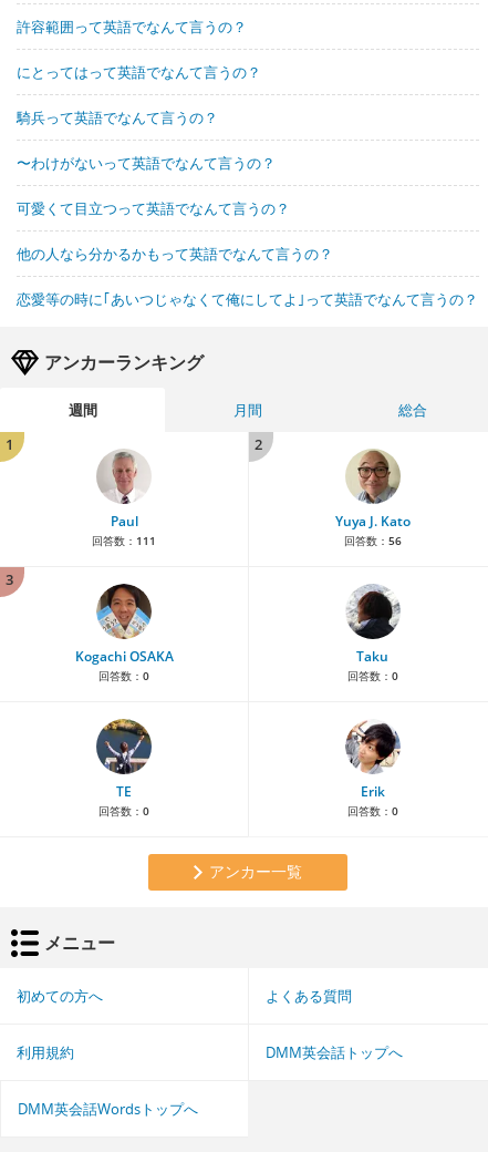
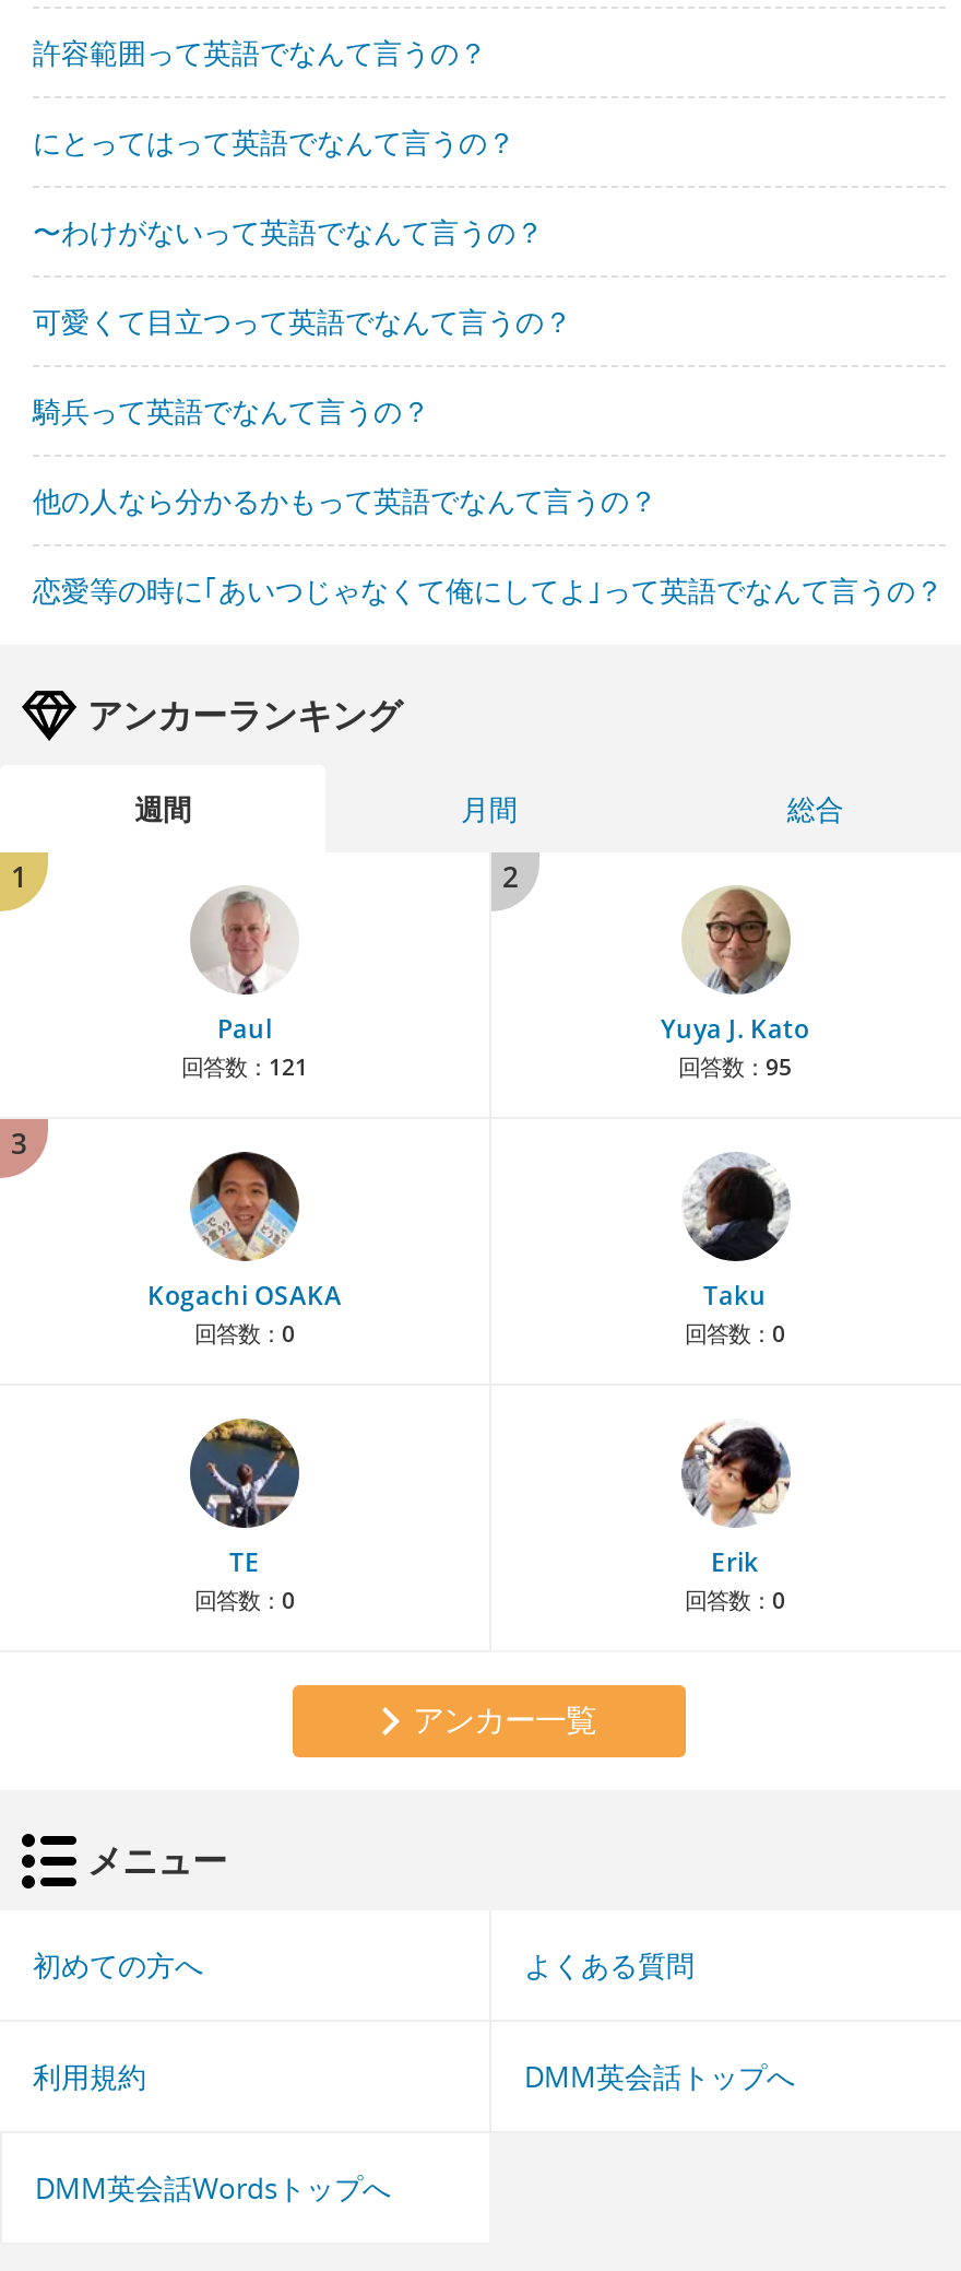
moved [17,108,218,127] -> [33,391,430,431]: 騎兵って英語でなんて言うの？
moved [17,153,290,218] -> [33,212,572,341]: 〜わけがないって英語でなんて言うの？ | 可愛くて目立つって英語でなんて言うの？
[92,533,156,548] 回答数：111 -> [181,1052,308,1082] 回答数：121
[344,533,401,548] 回答数：56 -> [678,1052,792,1082] 回答数：95

